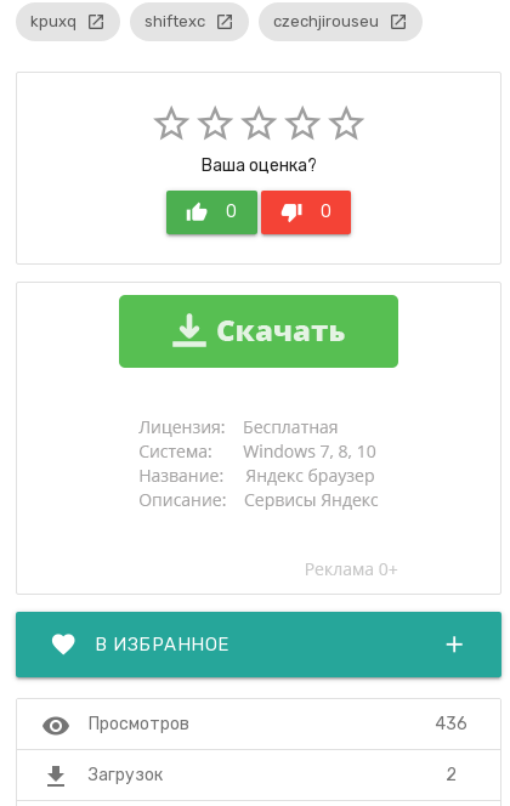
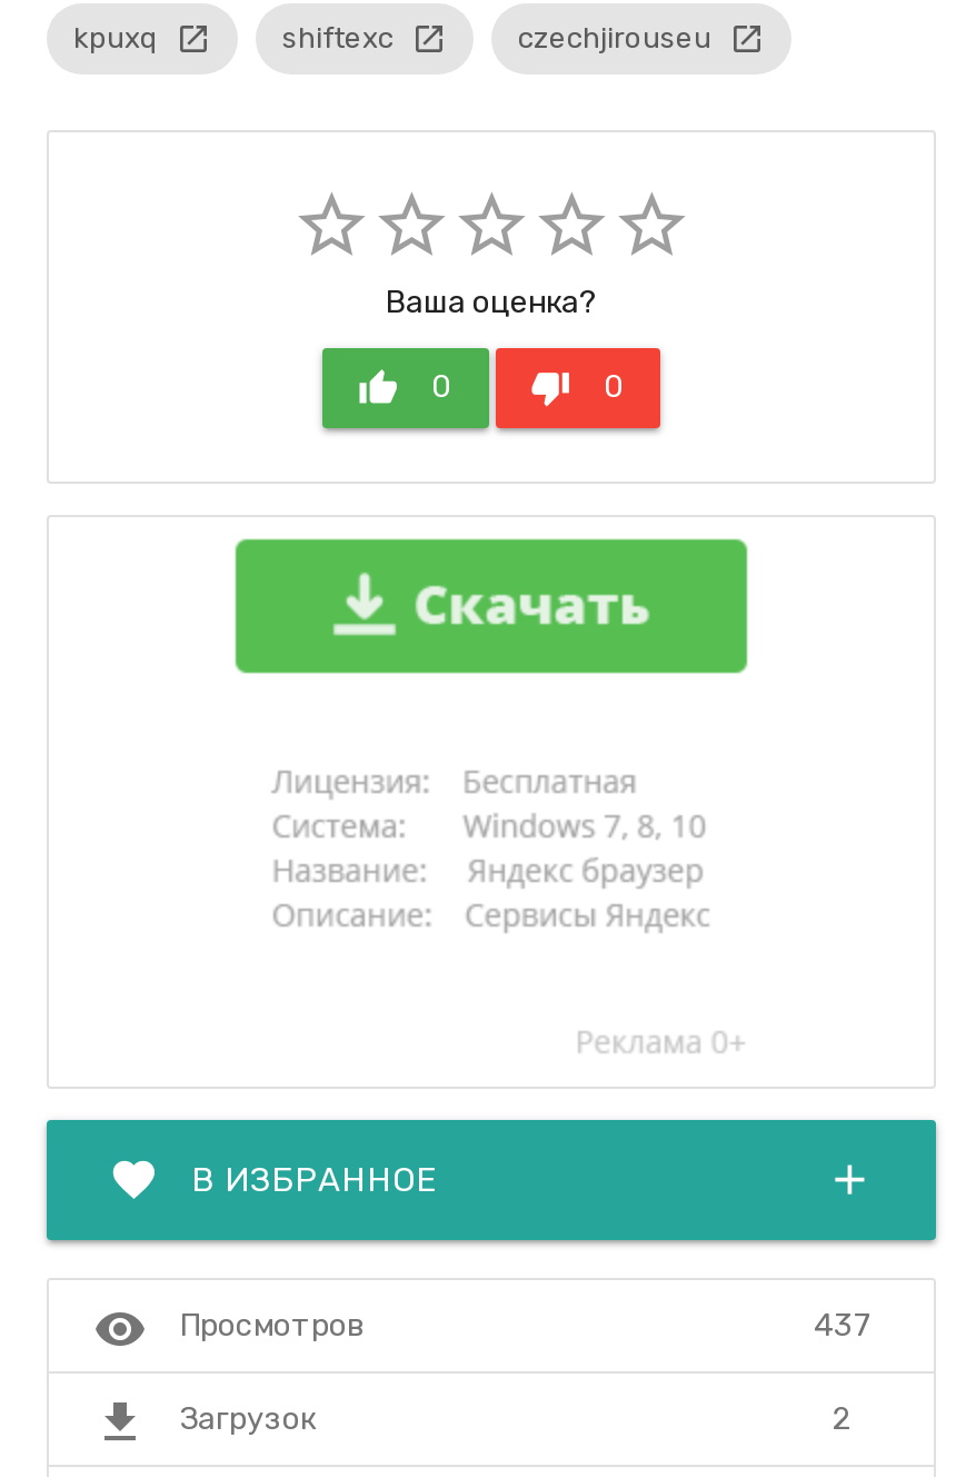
[434,713,467,734] 436 -> [814,1306,872,1344] 437

